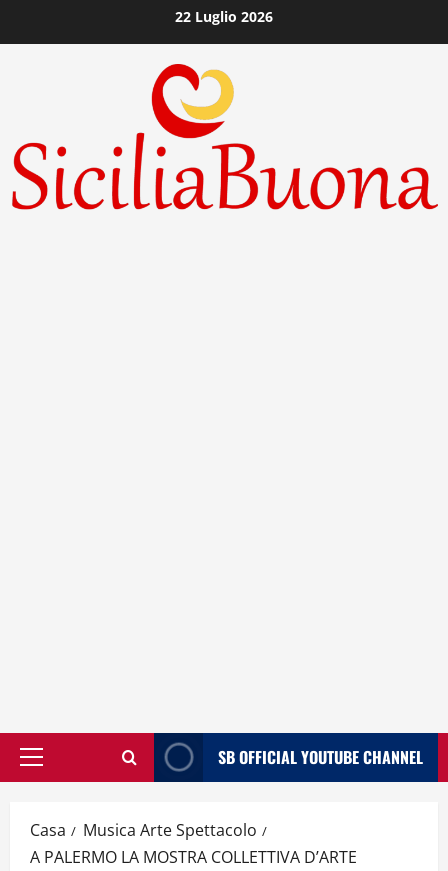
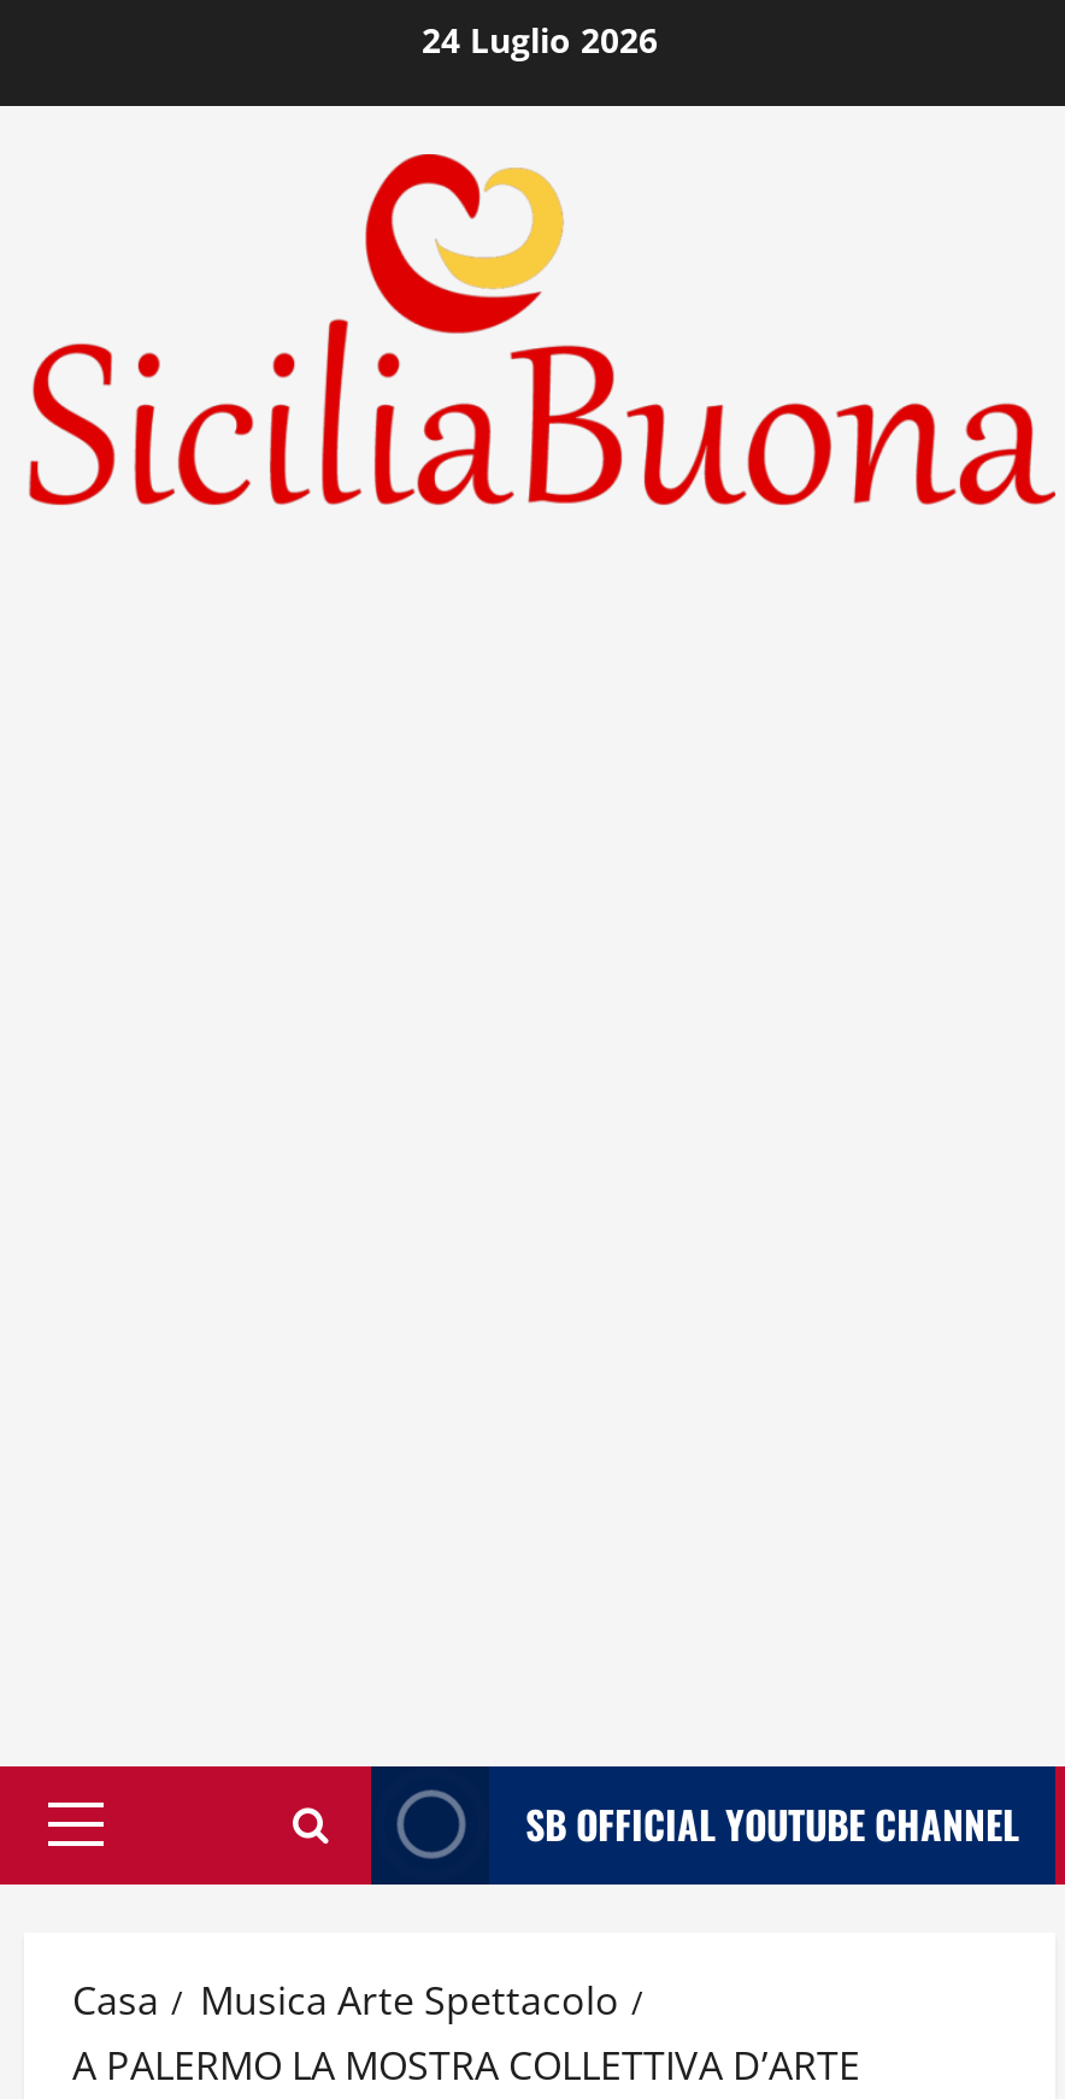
[175,7,273,26] 22 Luglio 2026 -> [422,17,658,63] 24 Luglio 2026

